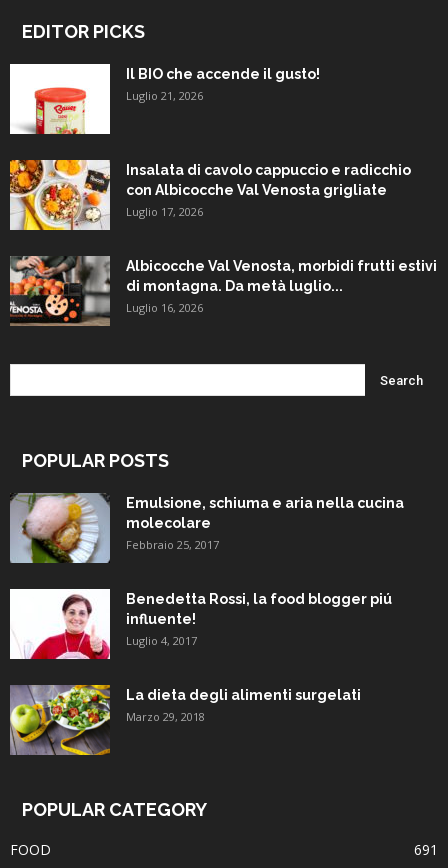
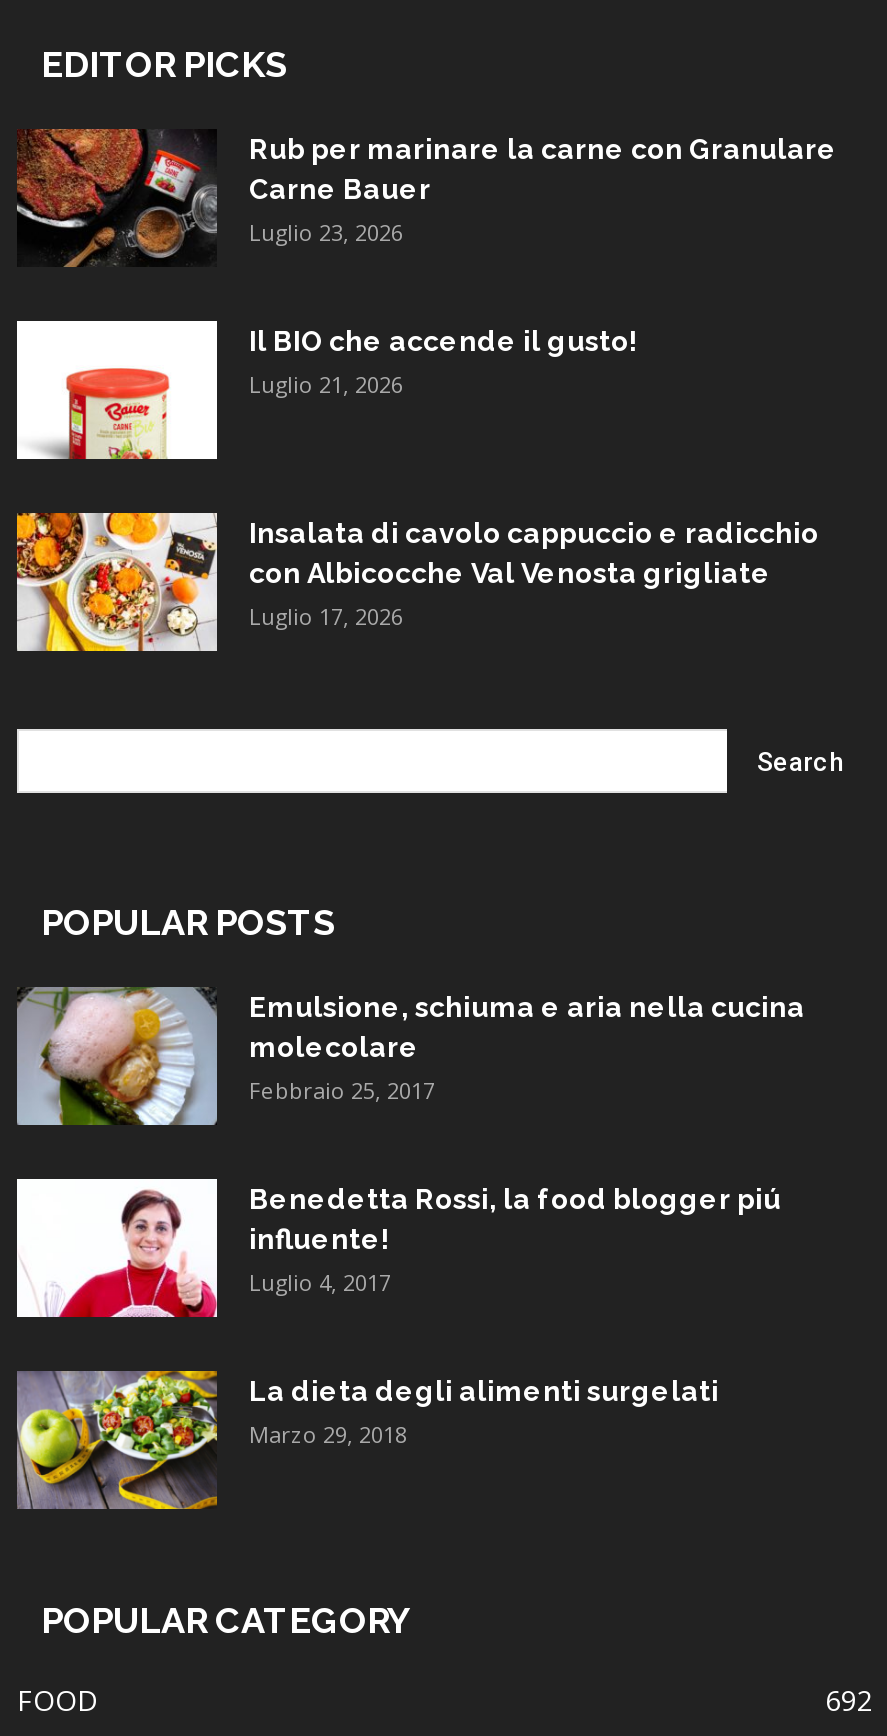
none -> [17,127,837,267] [image] | Rub per marinare la carne con Granulare | Carne Bauer | Luglio 23, 2026
moved [29,66,411,219] -> [55,326,819,632]: [image] | Il BIO che accende il gusto! | Luglio 21, 2026 | Insalata di cavolo cappuccio e radicchio | con Albicocche Val Venosta grigliate | Luglio 17, 2026
[9,255,437,327] [image] | Albicocche Val Venosta, morbidi frutti estivi | di montagna. Da metà luglio... | Luglio 16, 2026 -> none
[414,840,438,859] 691 -> [825,1682,873,1720] 692

